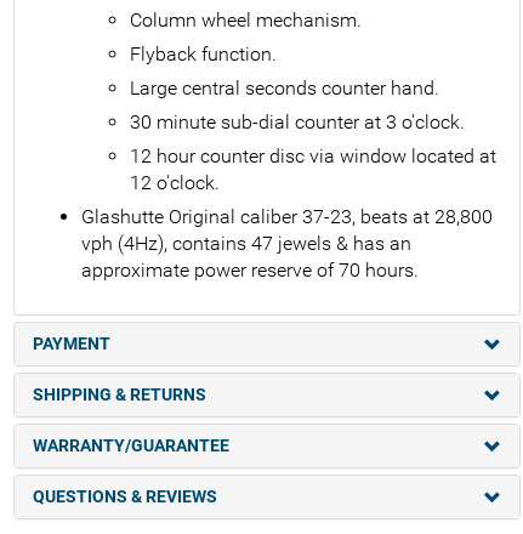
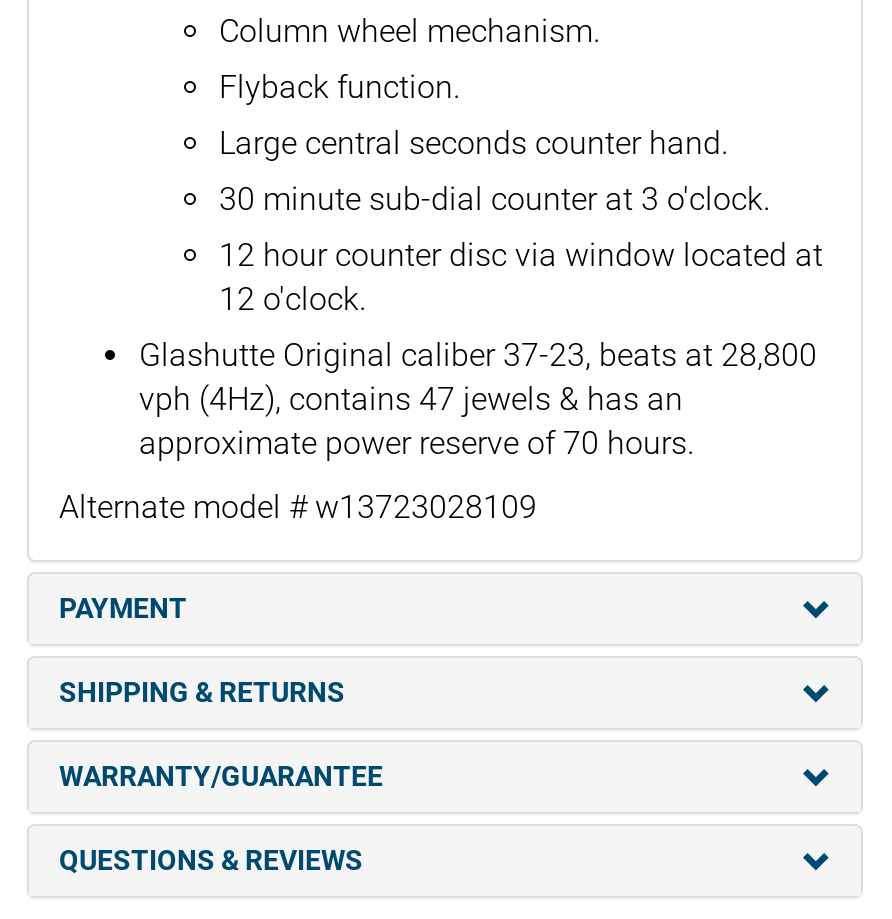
none -> [59,488,537,526] Alternate model # w13723028109

